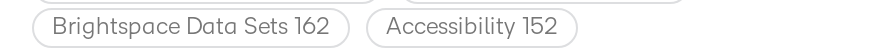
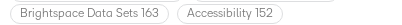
[52,13,330,39] Brightspace Data Sets 162 -> [20,6,159,19] Brightspace Data Sets 163

